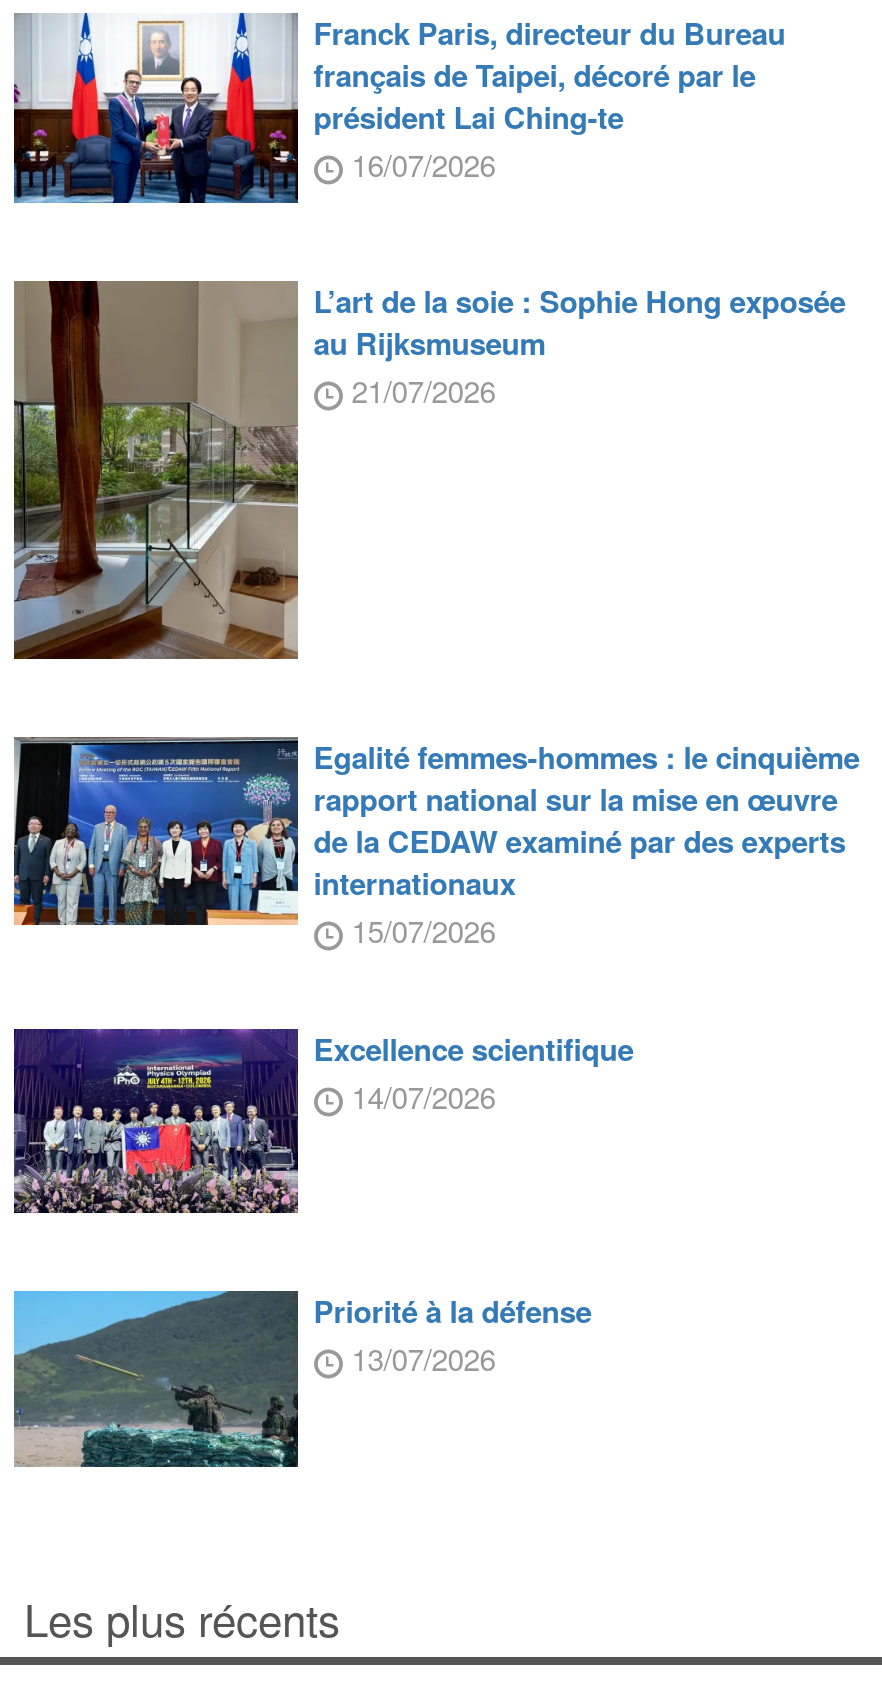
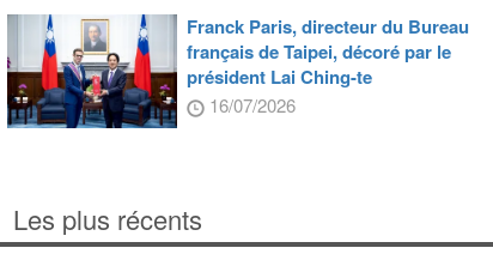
[12,278,846,662] [image] | L’art de la soie : Sophie Hong exposée | au Rijksmuseum | 21/07/2026 -> none
[12,734,860,1116] [image] | Egalité femmes-hommes : le cinquième | rapport national sur la mise en œuvre | de la CEDAW examiné par des experts | internationaux | 15/07/2026 | Excellence scientifique | 14/07/2026 -> none
[12,1026,300,1216] [image] -> none
[12,1288,592,1468] [image] | Priorité à la défense | 13/07/2026 -> none

